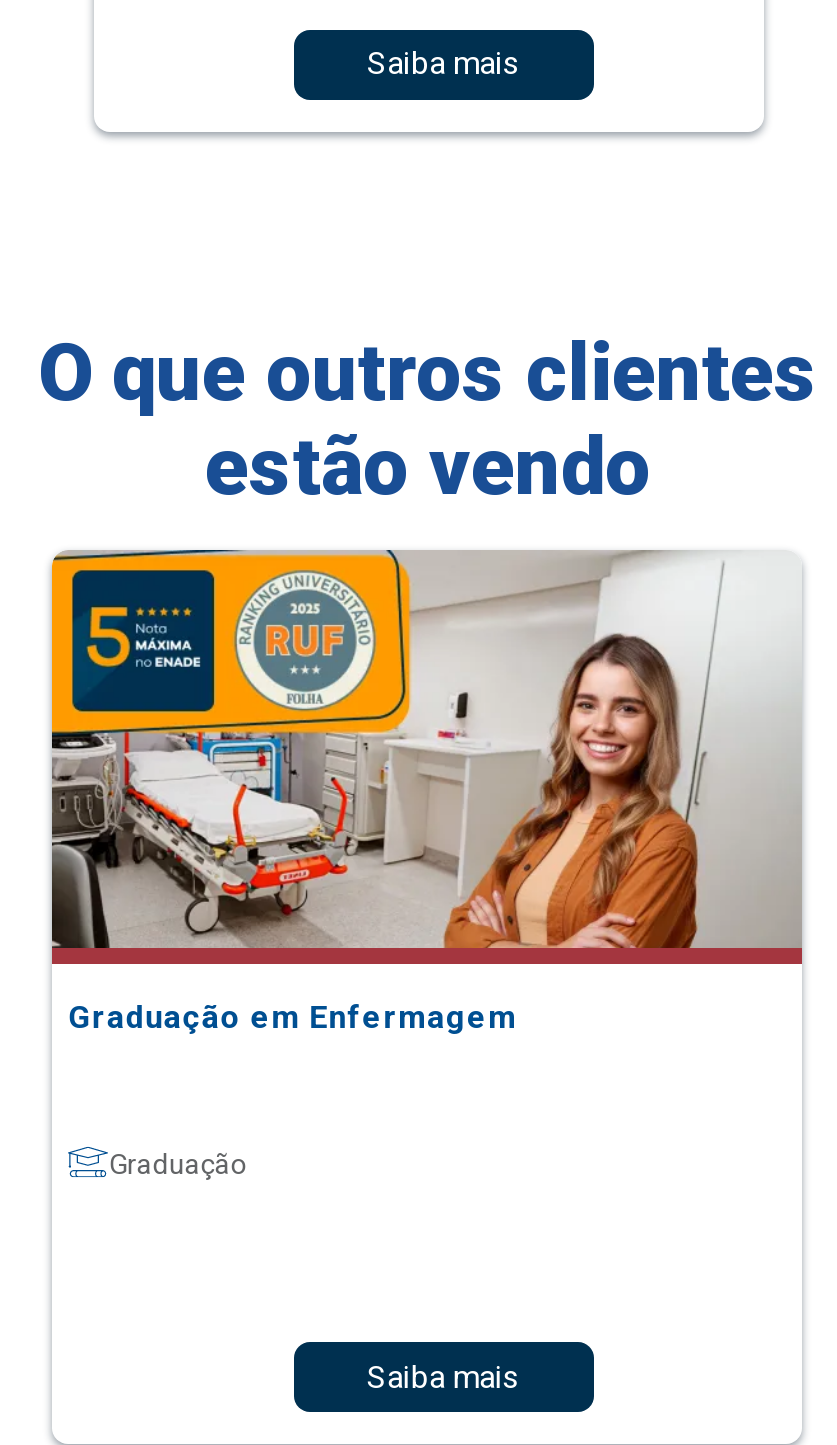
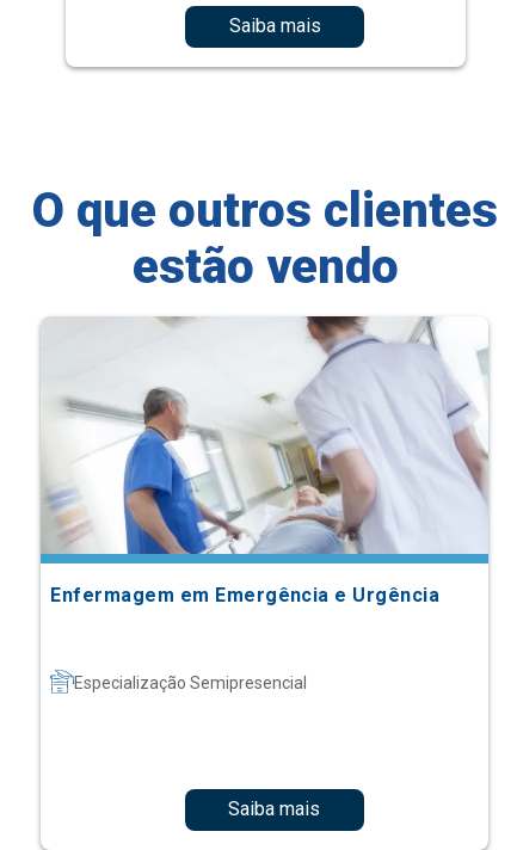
[50,548,804,1037] [image] | Graduação em Enfermagem -> [39,316,490,606] [image] | Enfermagem em Emergência e Urgência
[109,1149,247,1181] Graduação -> [75,673,307,692] Especialização Semipresencial

